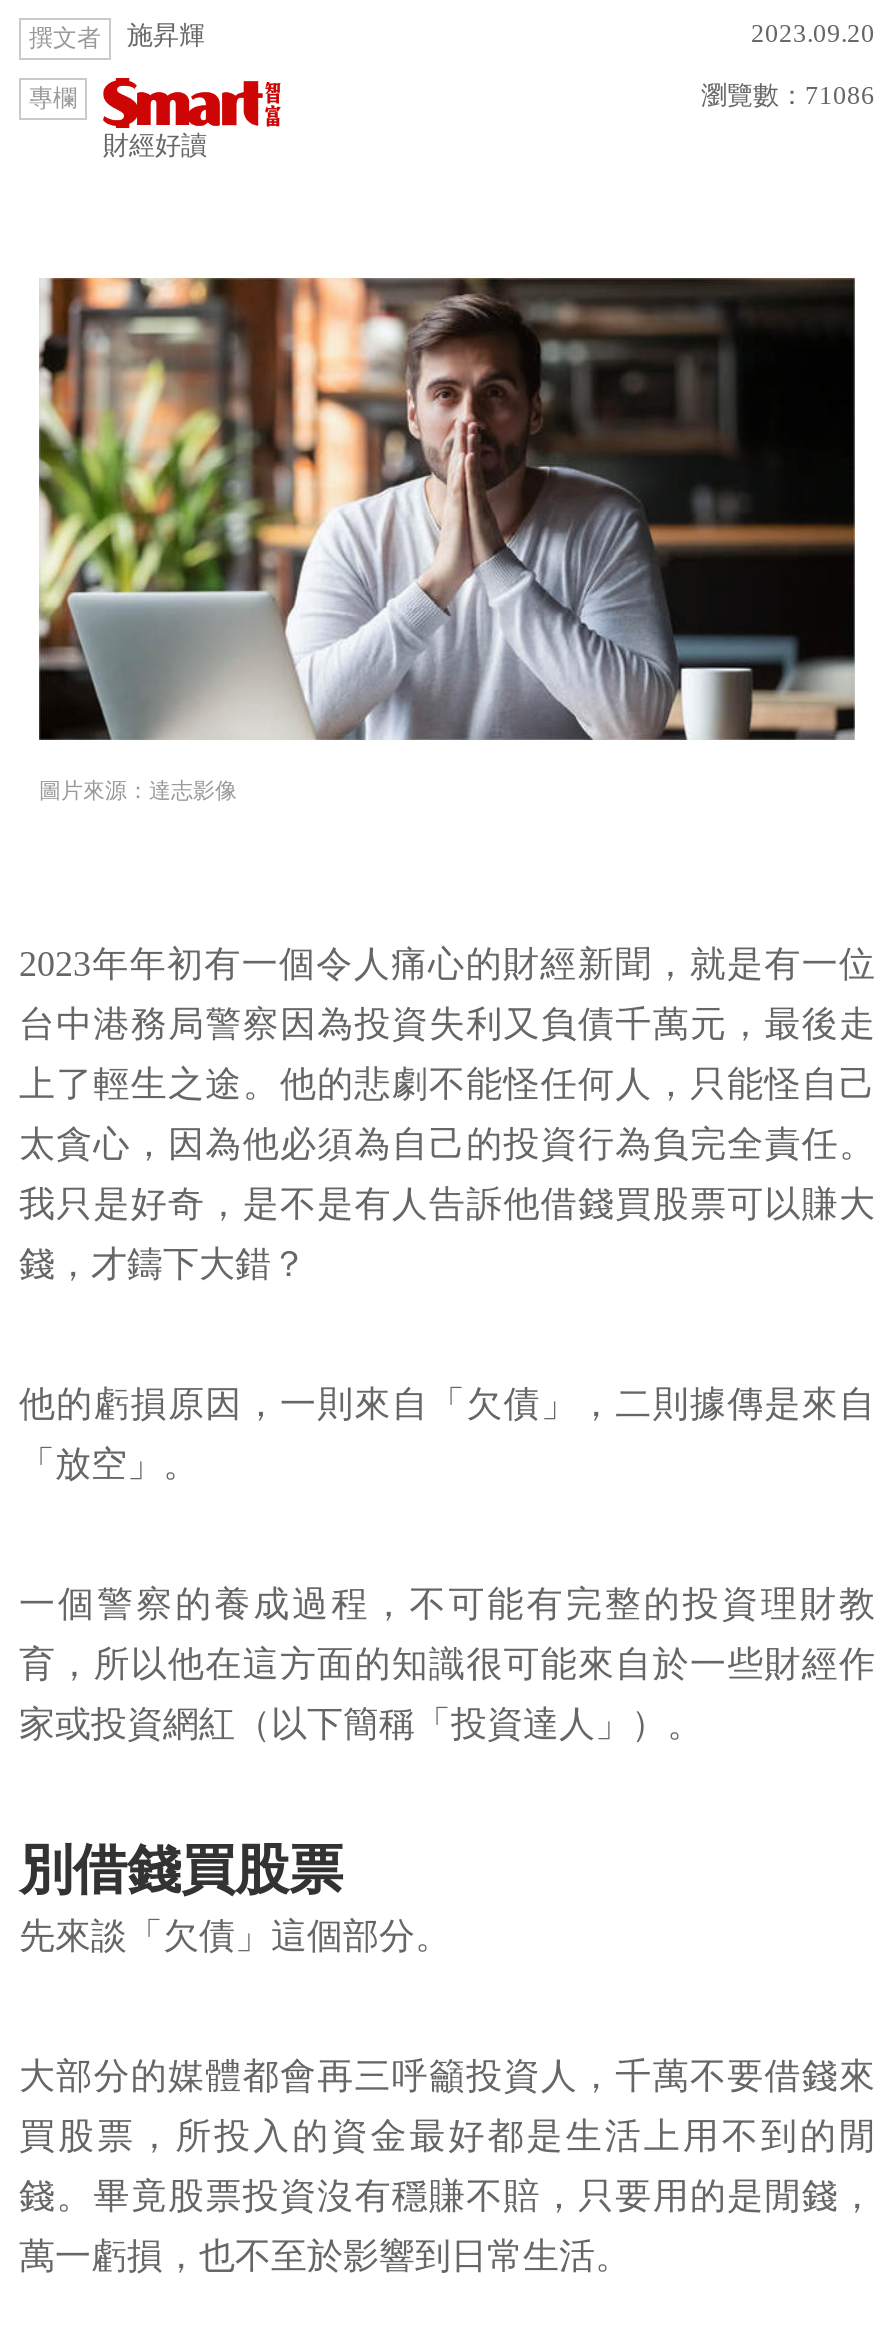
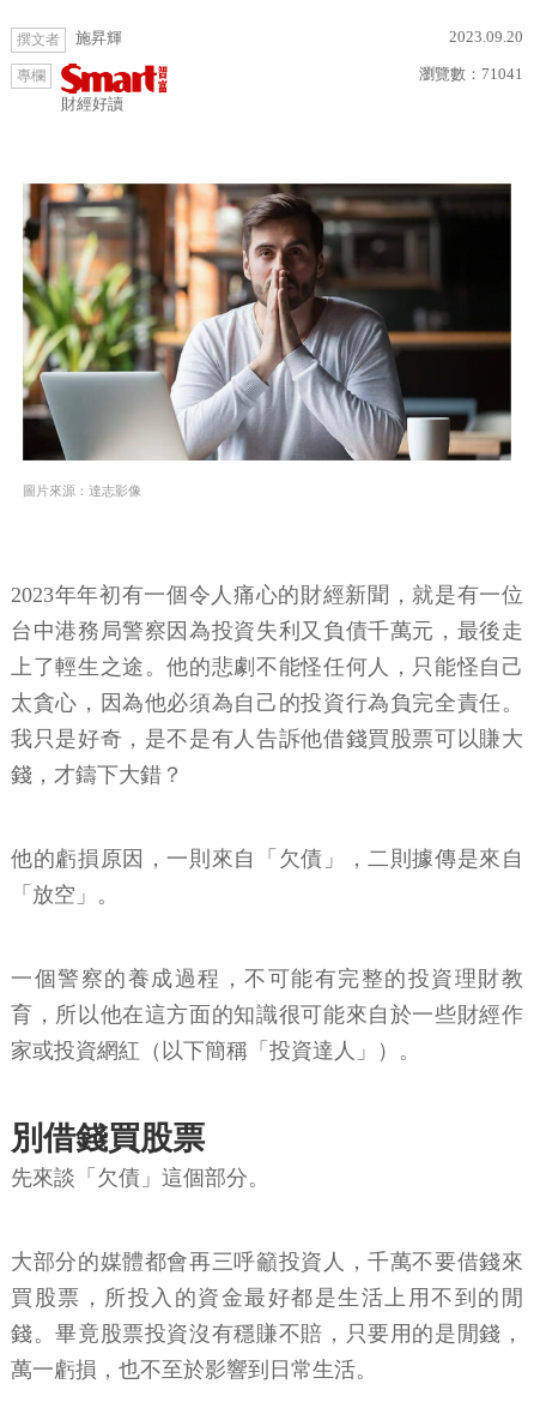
[701,80,875,110] 瀏覽數：71086 -> [419,65,523,83] 瀏覽數：71041

